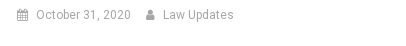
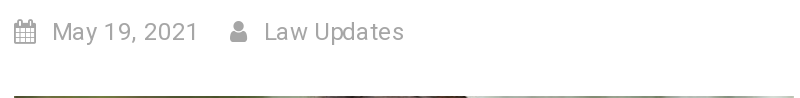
[36,8,131,22] October 31, 2020 -> [52,19,200,47] May 19, 2021

